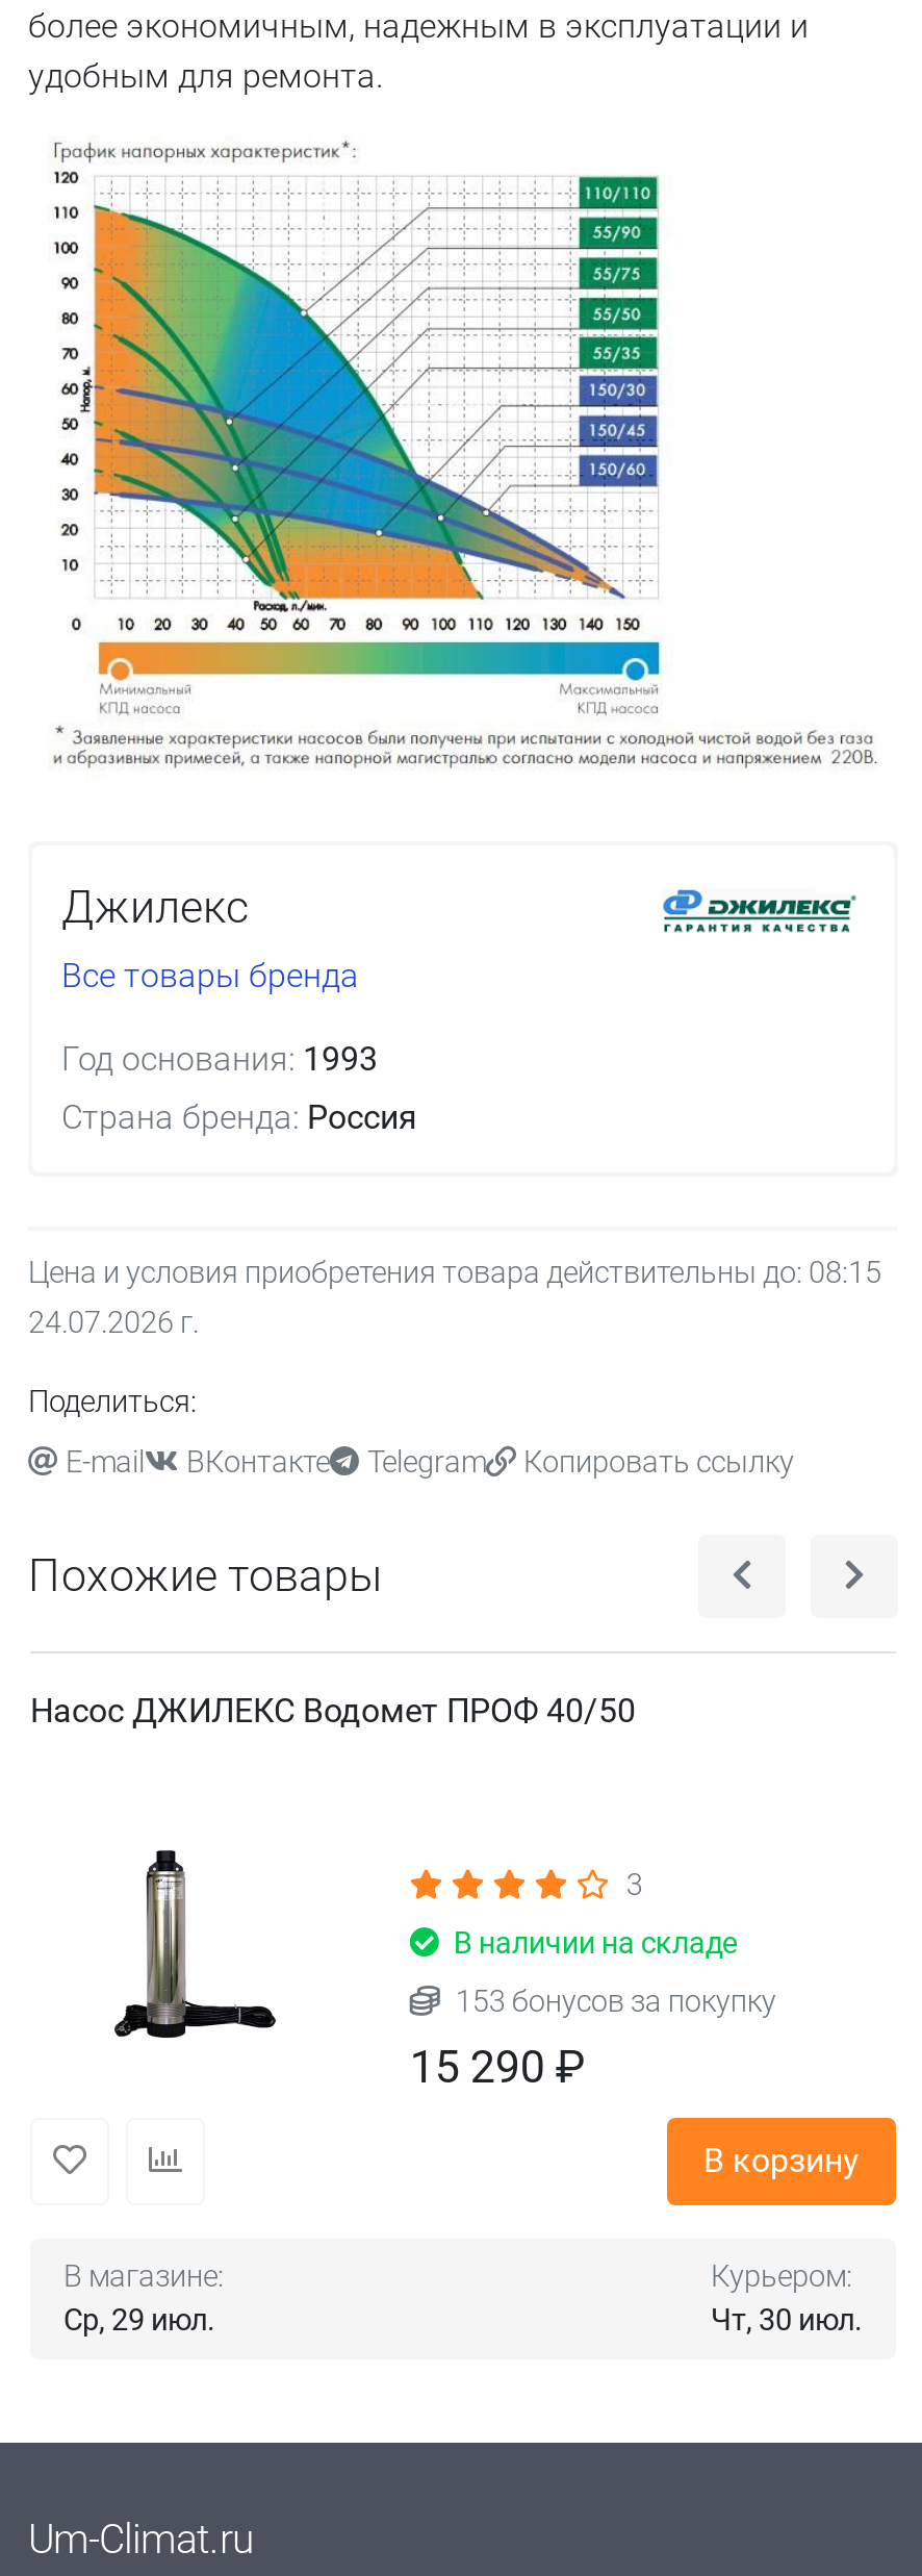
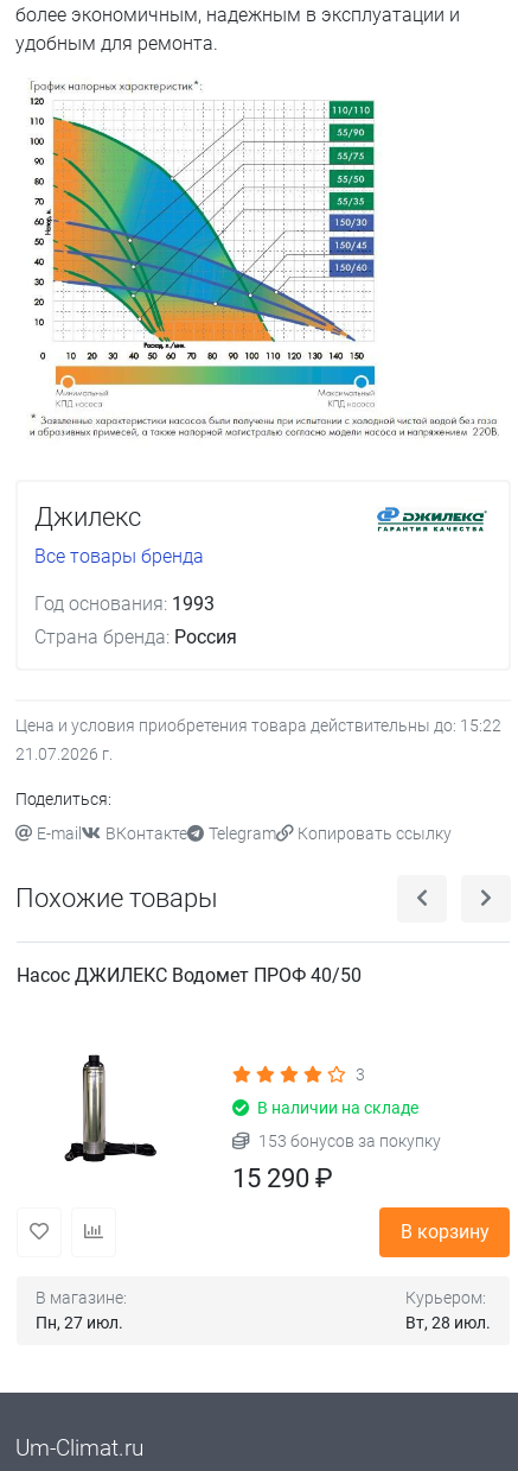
[28,1256,881,1292] Цена и условия приобретения товара действительны до: 08:15 -> [15,716,501,736] Цена и условия приобретения товара действительны до: 15:22
[28,1306,199,1342] 24.07.2026 г. -> [15,745,113,765] 21.07.2026 г.
[63,2303,215,2338] Ср, 29 июл. -> [36,1313,123,1333] Пн, 27 июл.
[711,2303,863,2338] Чт, 30 июл. -> [405,1313,491,1333] Вт, 28 июл.

